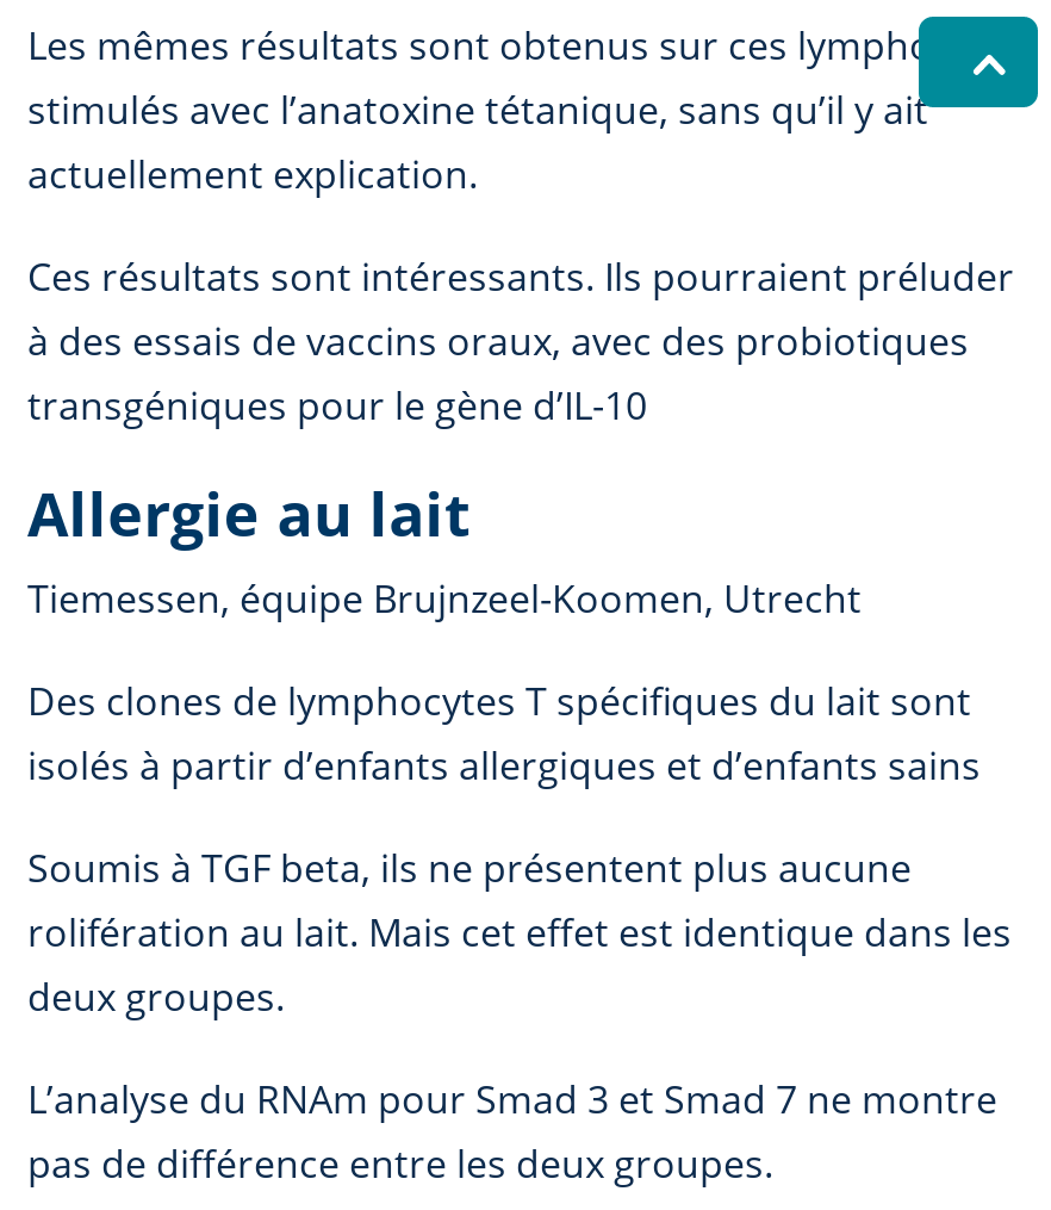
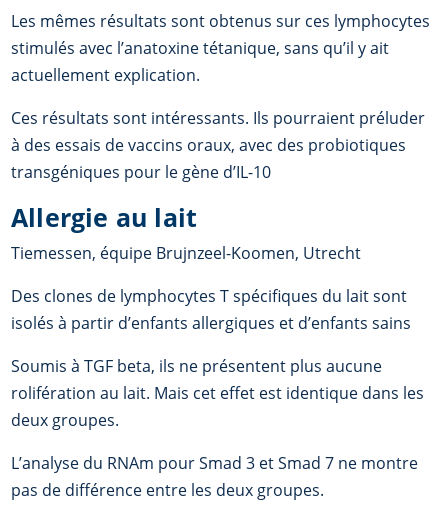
[938,19,1040,110] [image] -> [393,12,435,47] [image]

